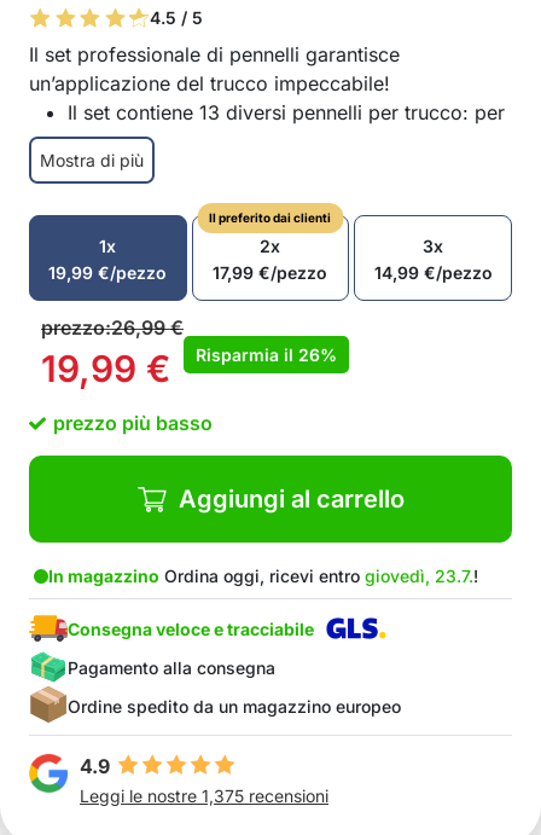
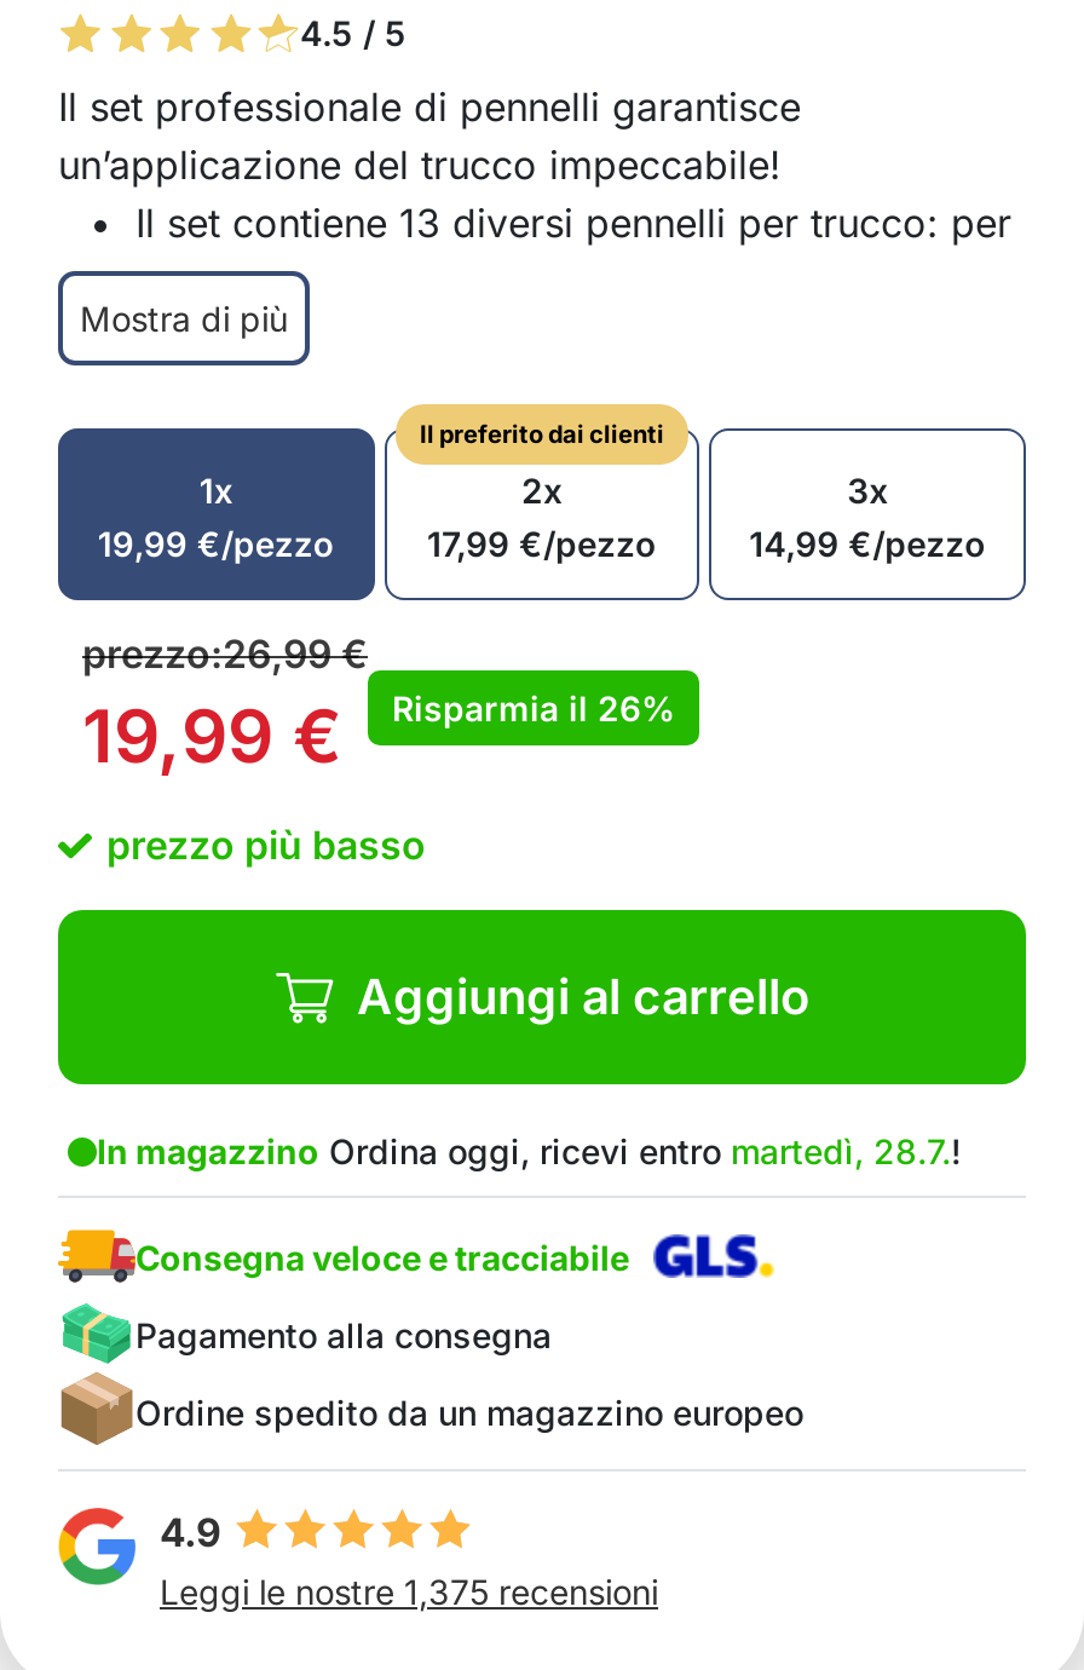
[48,566,478,586] In magazzino Ordina oggi, ricevi entro giovedì, 23.7.! -> [97,1130,961,1171] In magazzino Ordina oggi, ricevi entro martedì, 28.7.!

